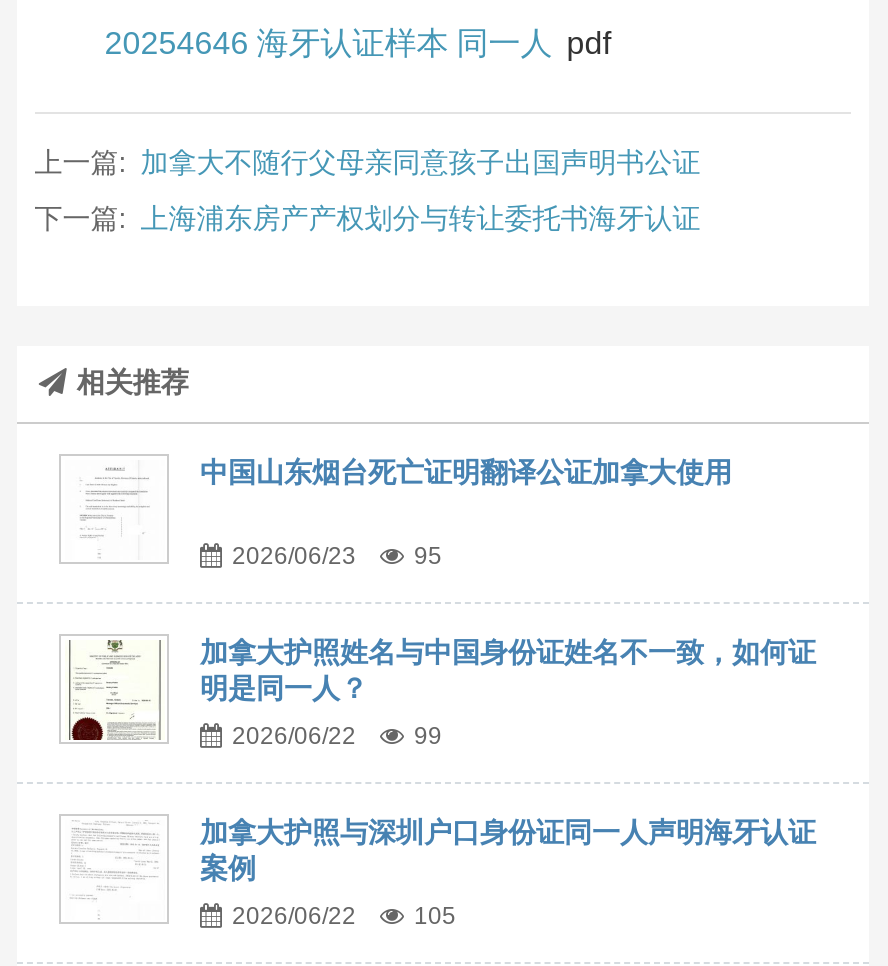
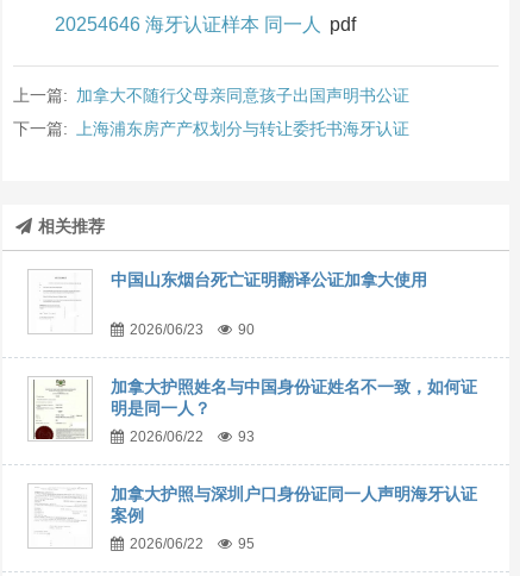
[414,542,442,570] 95 -> [239,321,255,338] 90
[414,722,442,750] 99 -> [239,428,255,445] 93
[414,902,456,930] 105 -> [239,536,255,552] 95

